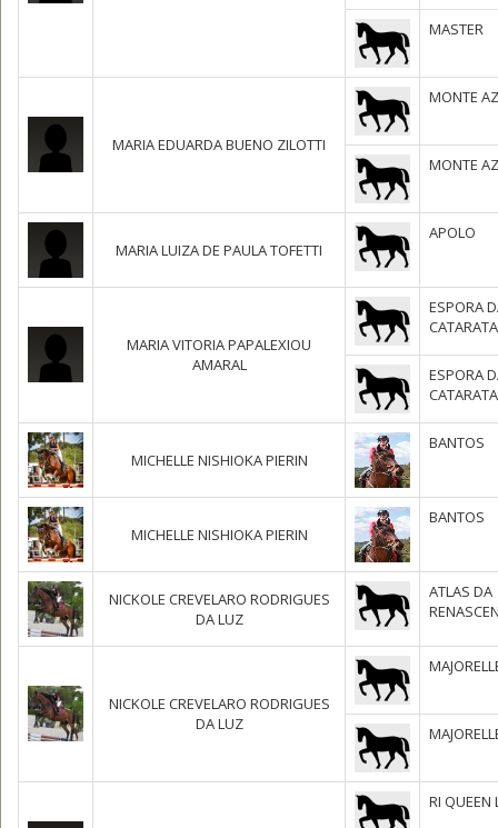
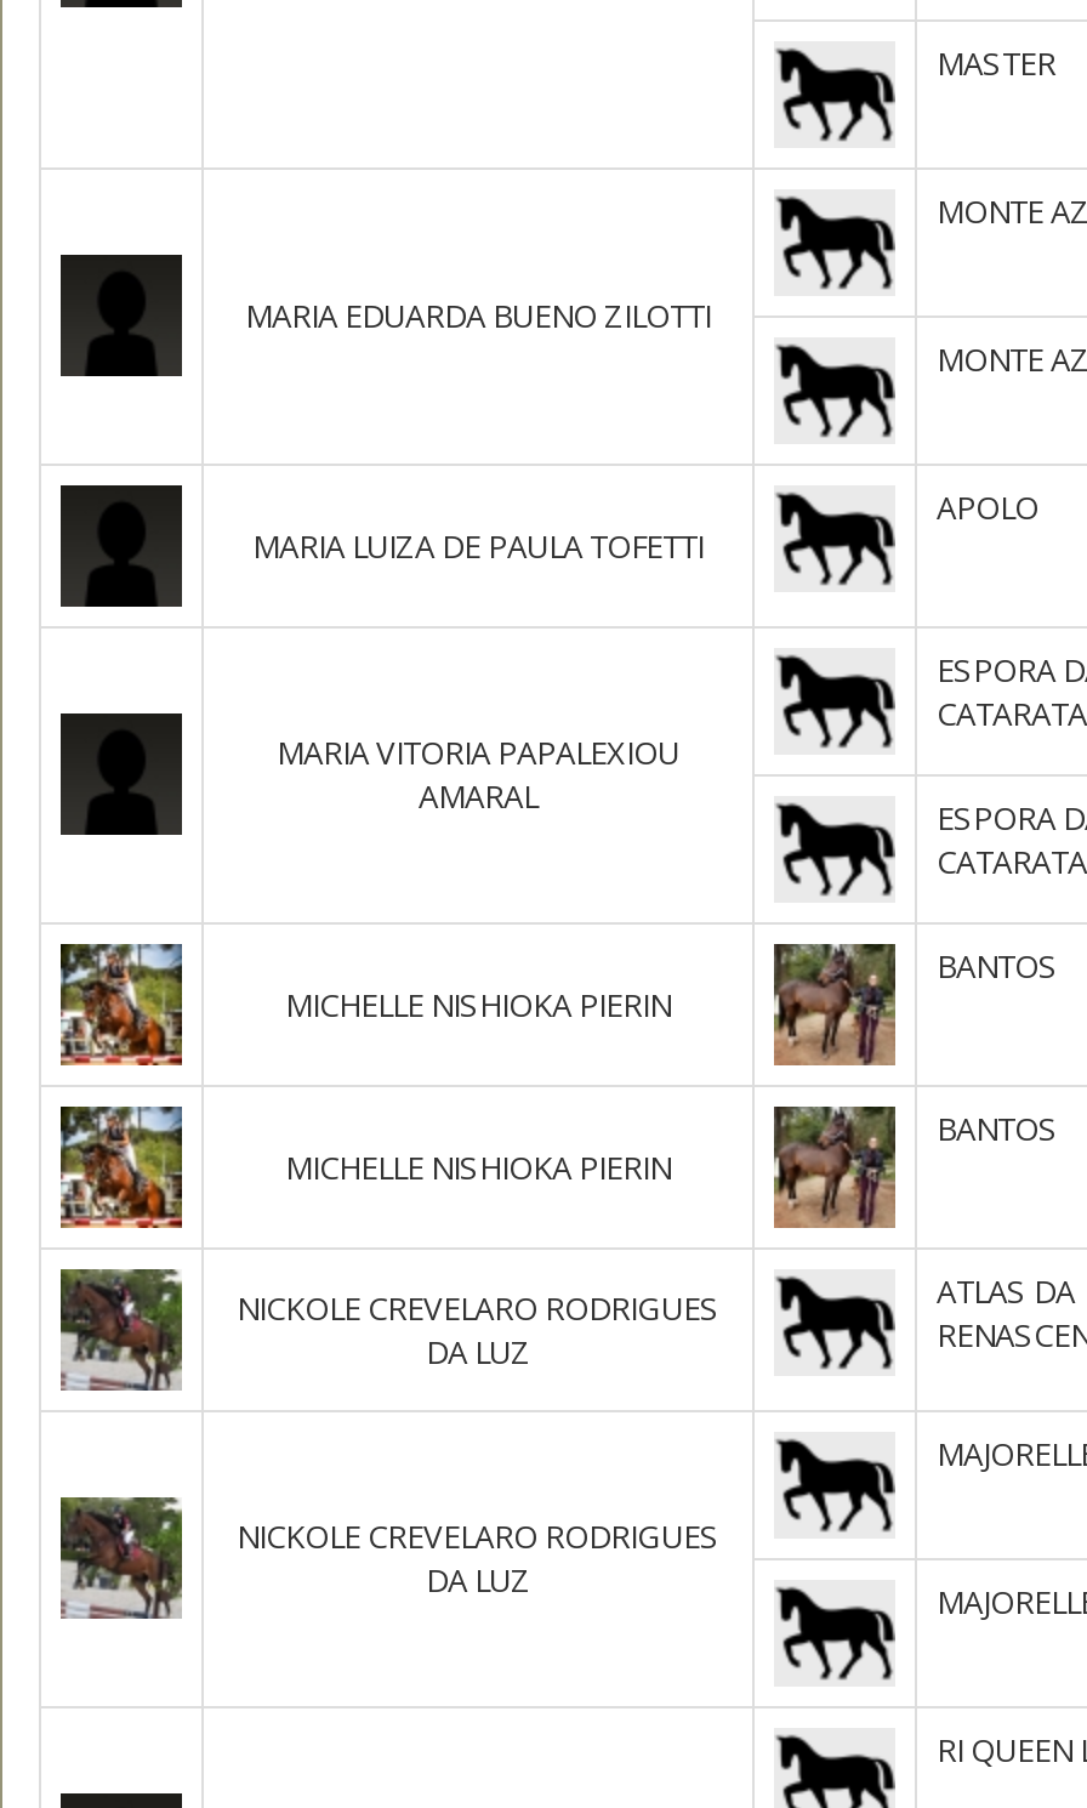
[353,432,410,489] [image] -> [772,942,898,1068] [image]
[353,507,410,563] [image] -> [772,1104,898,1230] [image]

